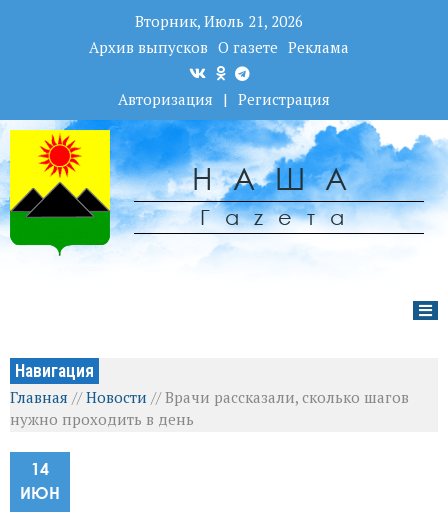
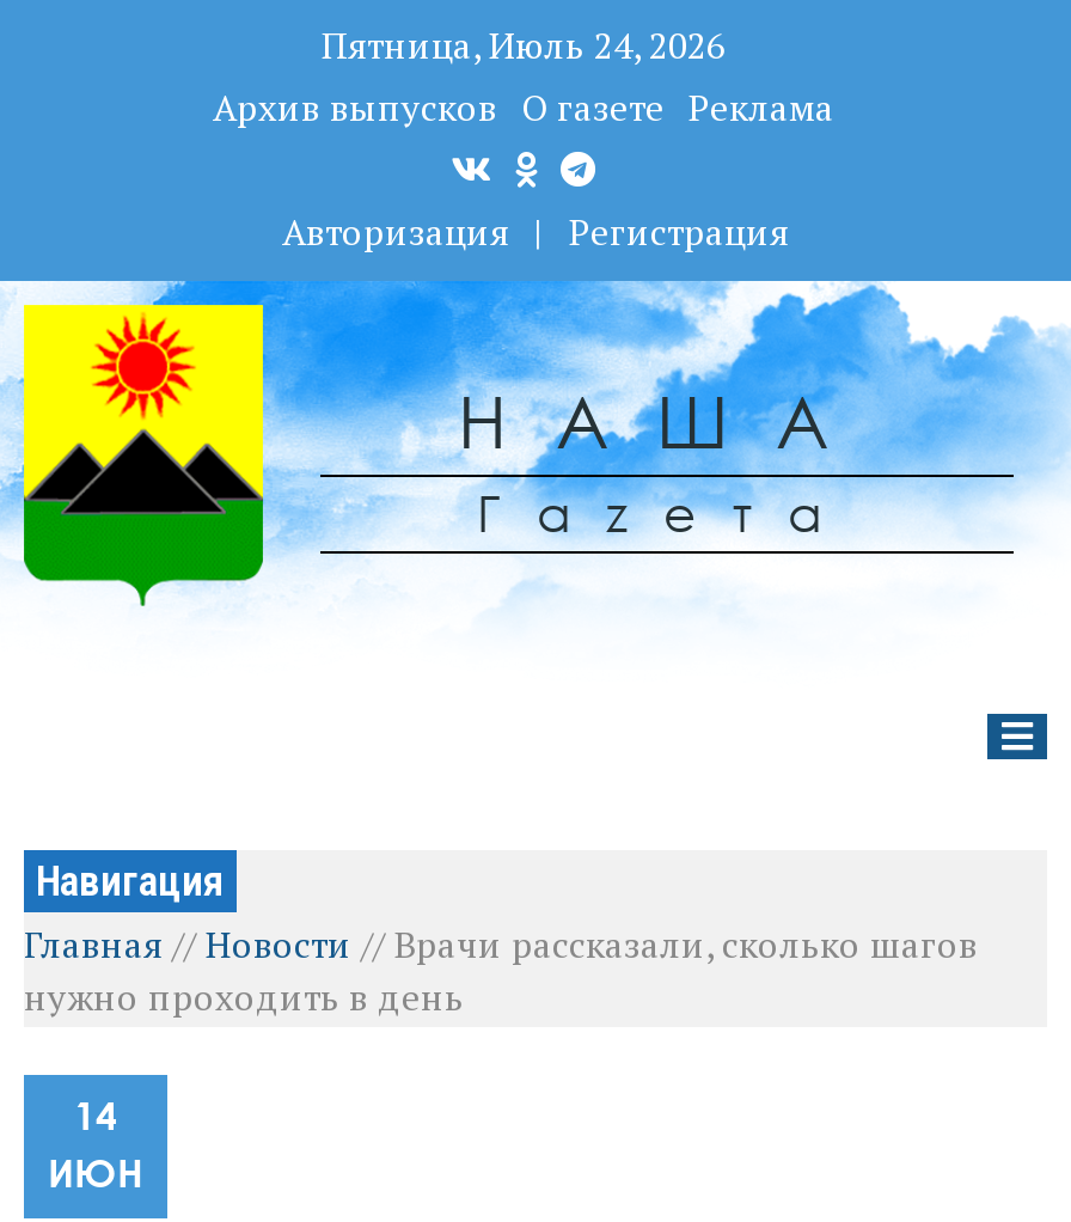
[135,11,303,31] Вторник, Июль 21, 2026 -> [322,20,726,68] Пятница, Июль 24, 2026

